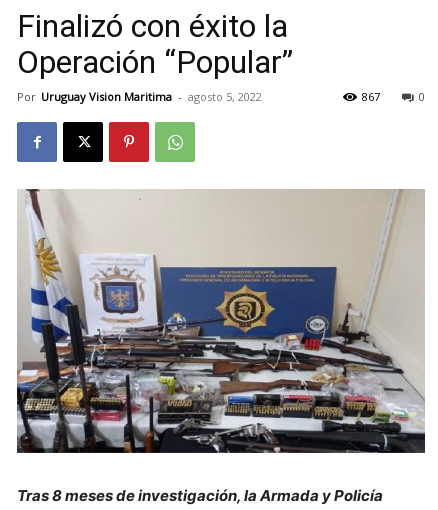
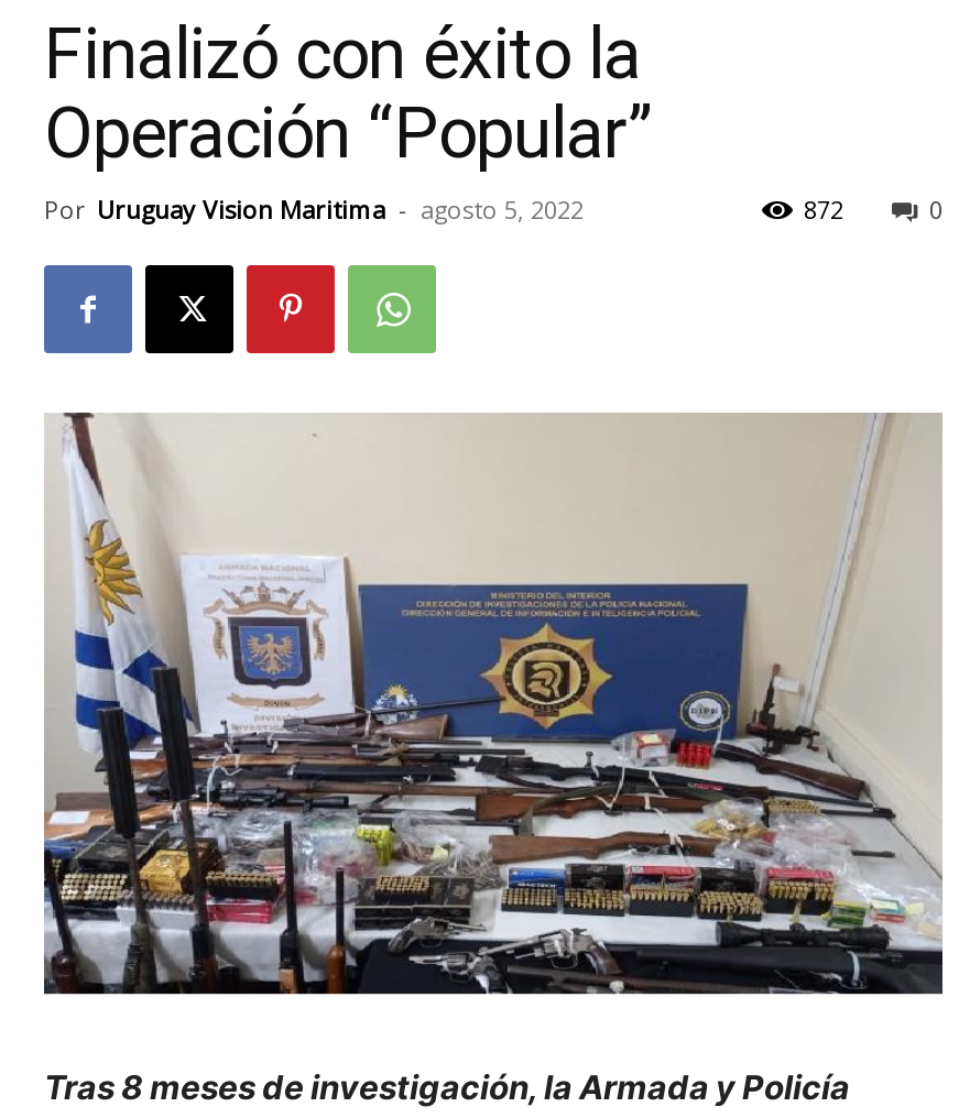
[362,89,380,104] 867 -> [804,193,843,226] 872

